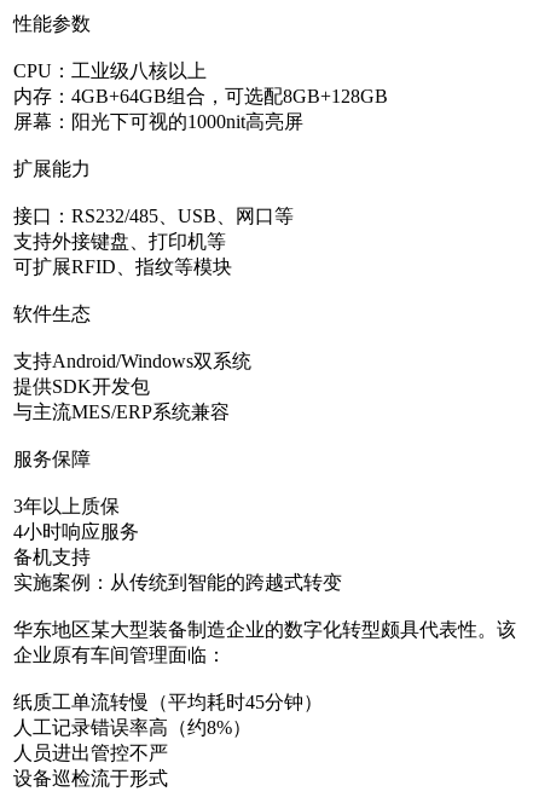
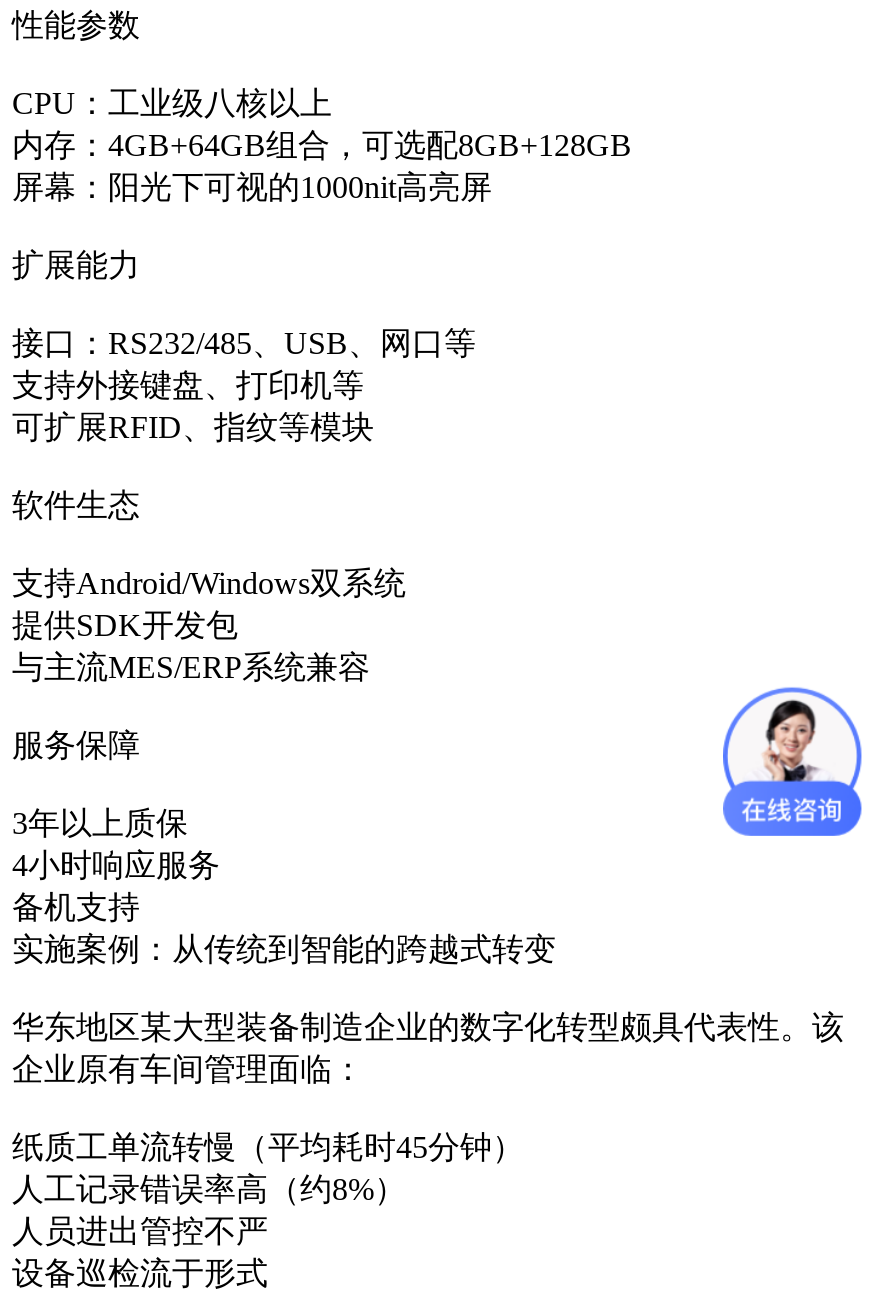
none -> [721,684,865,838] [image]

